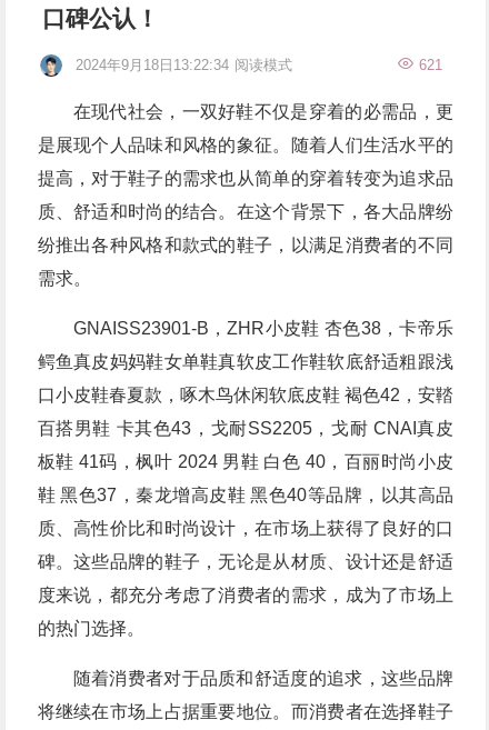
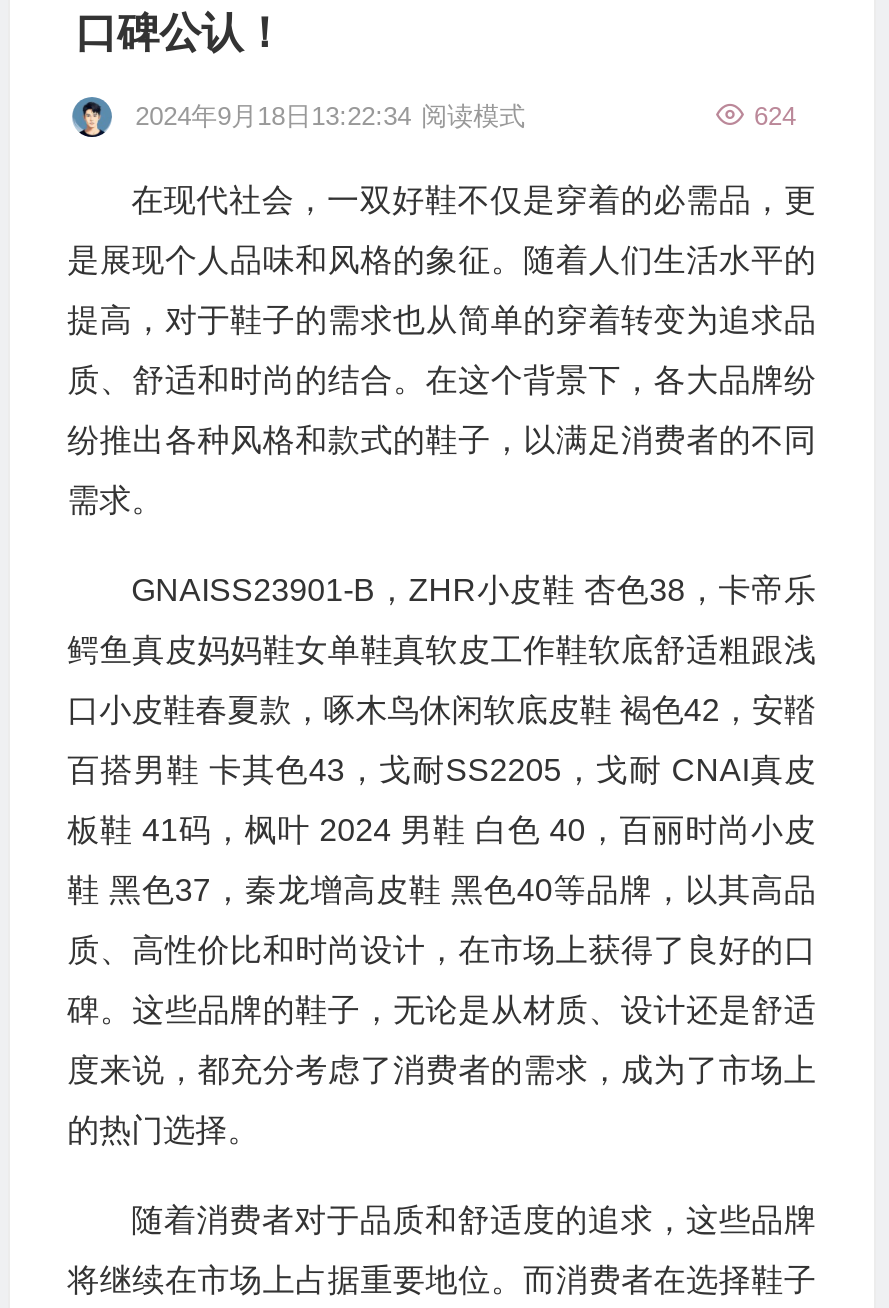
[419,57,442,73] 621 -> [754,101,796,131] 624

